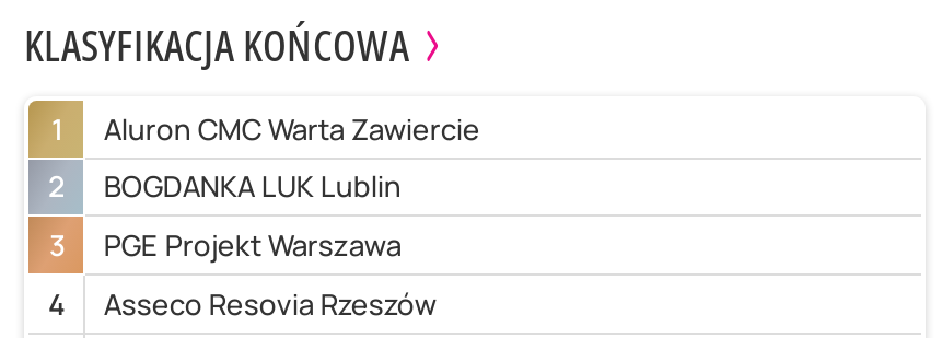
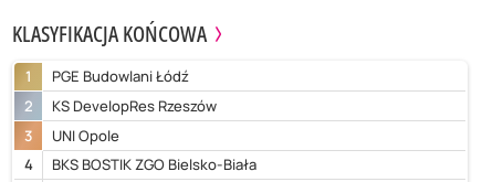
[103,109,480,149] Aluron CMC Warta Zawiercie -> [52,67,189,86] PGE Budowlani Łódź
[103,168,401,207] BOGDANKA LUK Lublin -> [52,96,217,116] KS DevelopRes Rzeszów
[103,226,401,265] PGE Projekt Warszawa -> [52,125,120,145] UNI Opole
[103,284,436,324] Asseco Resovia Rzeszów -> [52,155,257,175] BKS BOSTIK ZGO Bielsko-Biała

